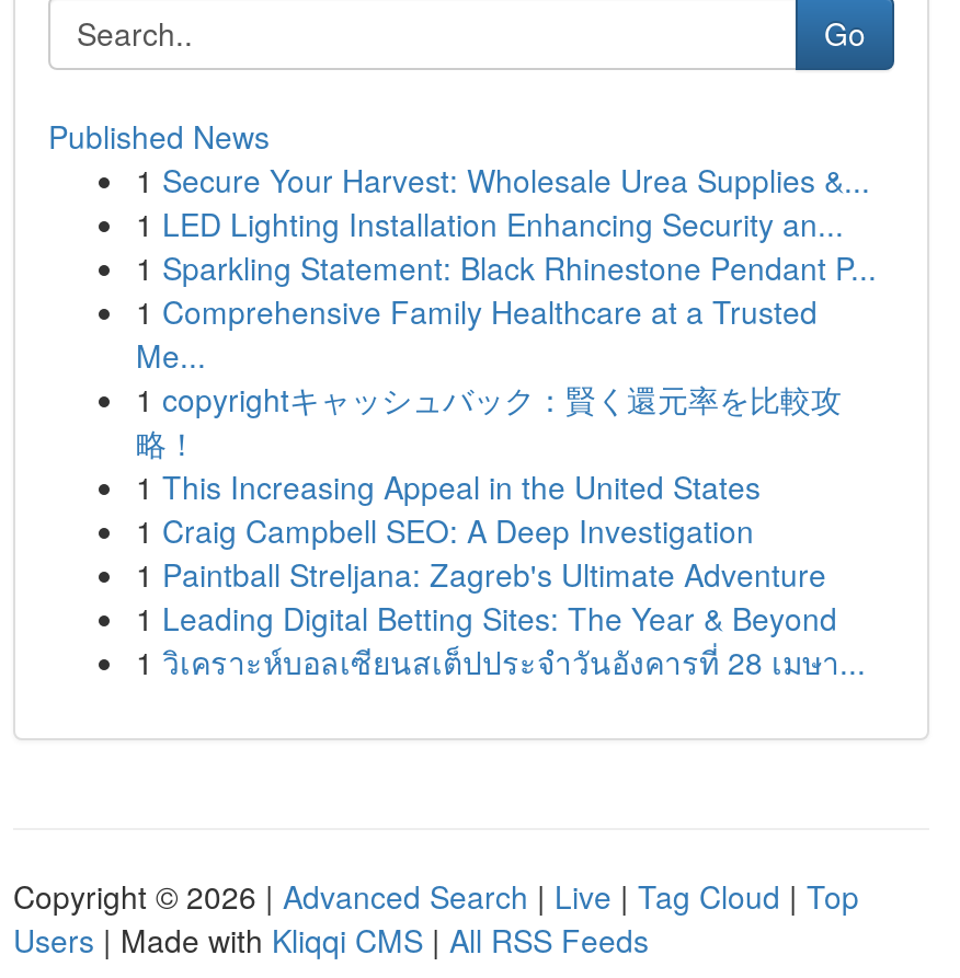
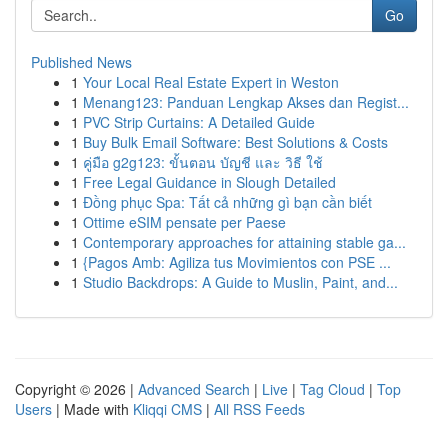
[136,158,877,683] 1 Secure Your Harvest: Wholesale Urea Supplies &... | 1 LED Lighting Installation Enhancing Security an... | 1 Sparkling Statement: Black Rhinestone Pendant P... | 1 Comprehensive Family Healthcare at a Trusted | Me... | 1 copyrightキャッシュバック：賢く還元率を比較攻 | 略！ | 1 This Increasing Appeal in the United States | 1 Craig Campbell SEO: A Deep Investigation | 1 Paintball Streljana: Zagreb's Ultimate Adventure | 1 Leading Digital Betting Sites: The Year & Beyond | 1 วิเคราะห์บอลเซียนสเต็ปประจำวันอังคารที่ 28 เมษา... -> [71,72,409,292] 1 Your Local Real Estate Expert in Weston | 1 Menang123: Panduan Lengkap Akses dan Regist... | 1 PVC Strip Curtains: A Detailed Guide | 1 Buy Bulk Email Software: Best Solutions & Costs | 1 คู่มือ g2g123: ขั้นตอน บัญชี และ วิธี ใช้ | 1 Free Legal Guidance in Slough Detailed | 1 Đồng phục Spa: Tất cả những gì bạn cần biết | 1 Ottime eSIM pensate per Paese | 1 Contemporary approaches for attaining stable ga... | 1 {Pagos Amb: Agiliza tus Movimientos con PSE ... | 1 Studio Backdrops: A Guide to Muslin, Paint, and...

